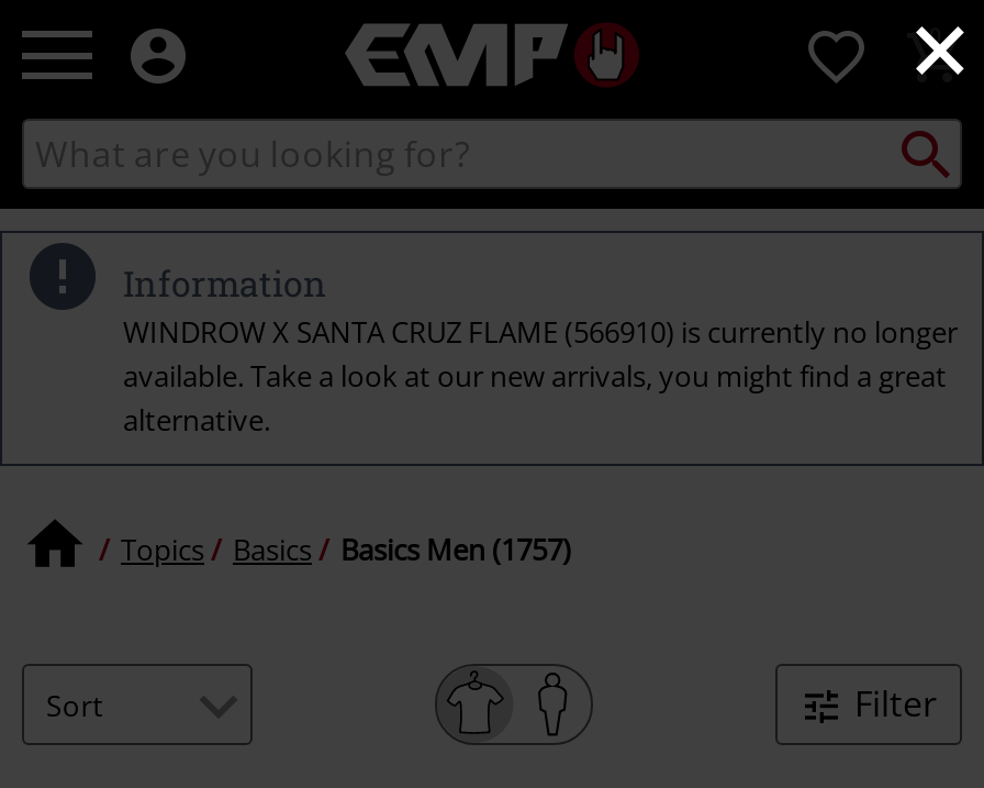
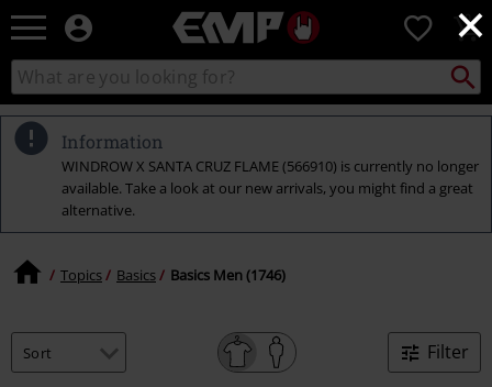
[121,529,571,568] Topics Basics Basics Men (1757) -> [60,264,286,284] Topics Basics Basics Men (1746)

